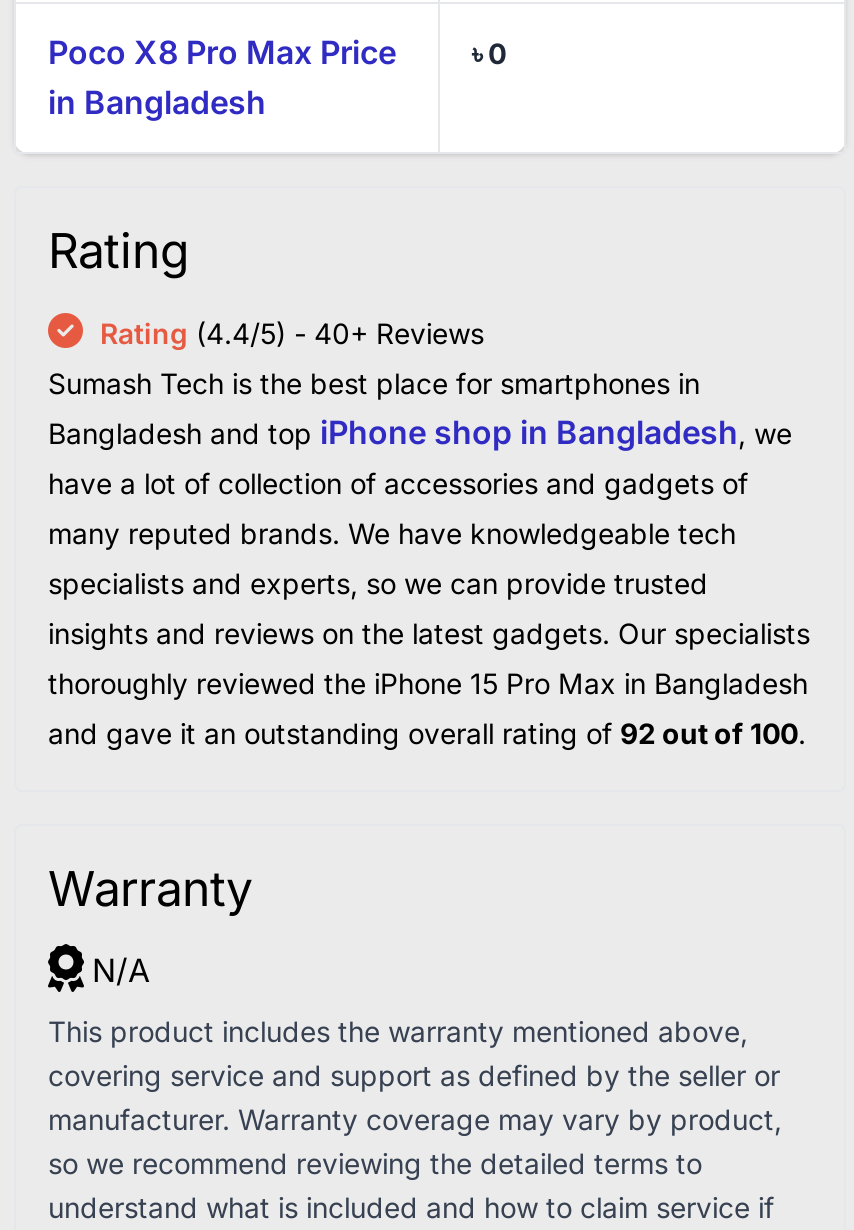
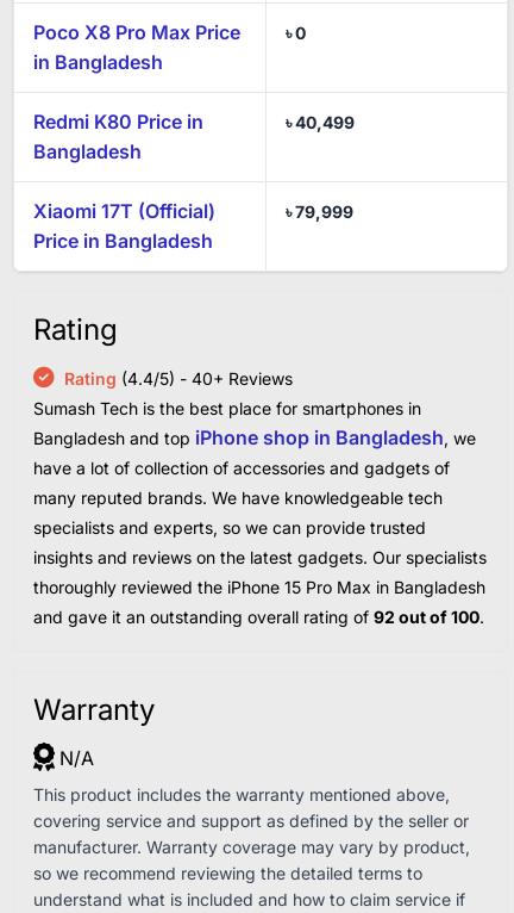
none -> [33,110,203,163] Redmi K80 Price in | Bangladesh
none -> [33,199,215,253] Xiaomi 17T (Official) | Price in Bangladesh
none -> [286,112,355,132] ৳ 40,499
none -> [286,201,353,222] ৳ 79,999

